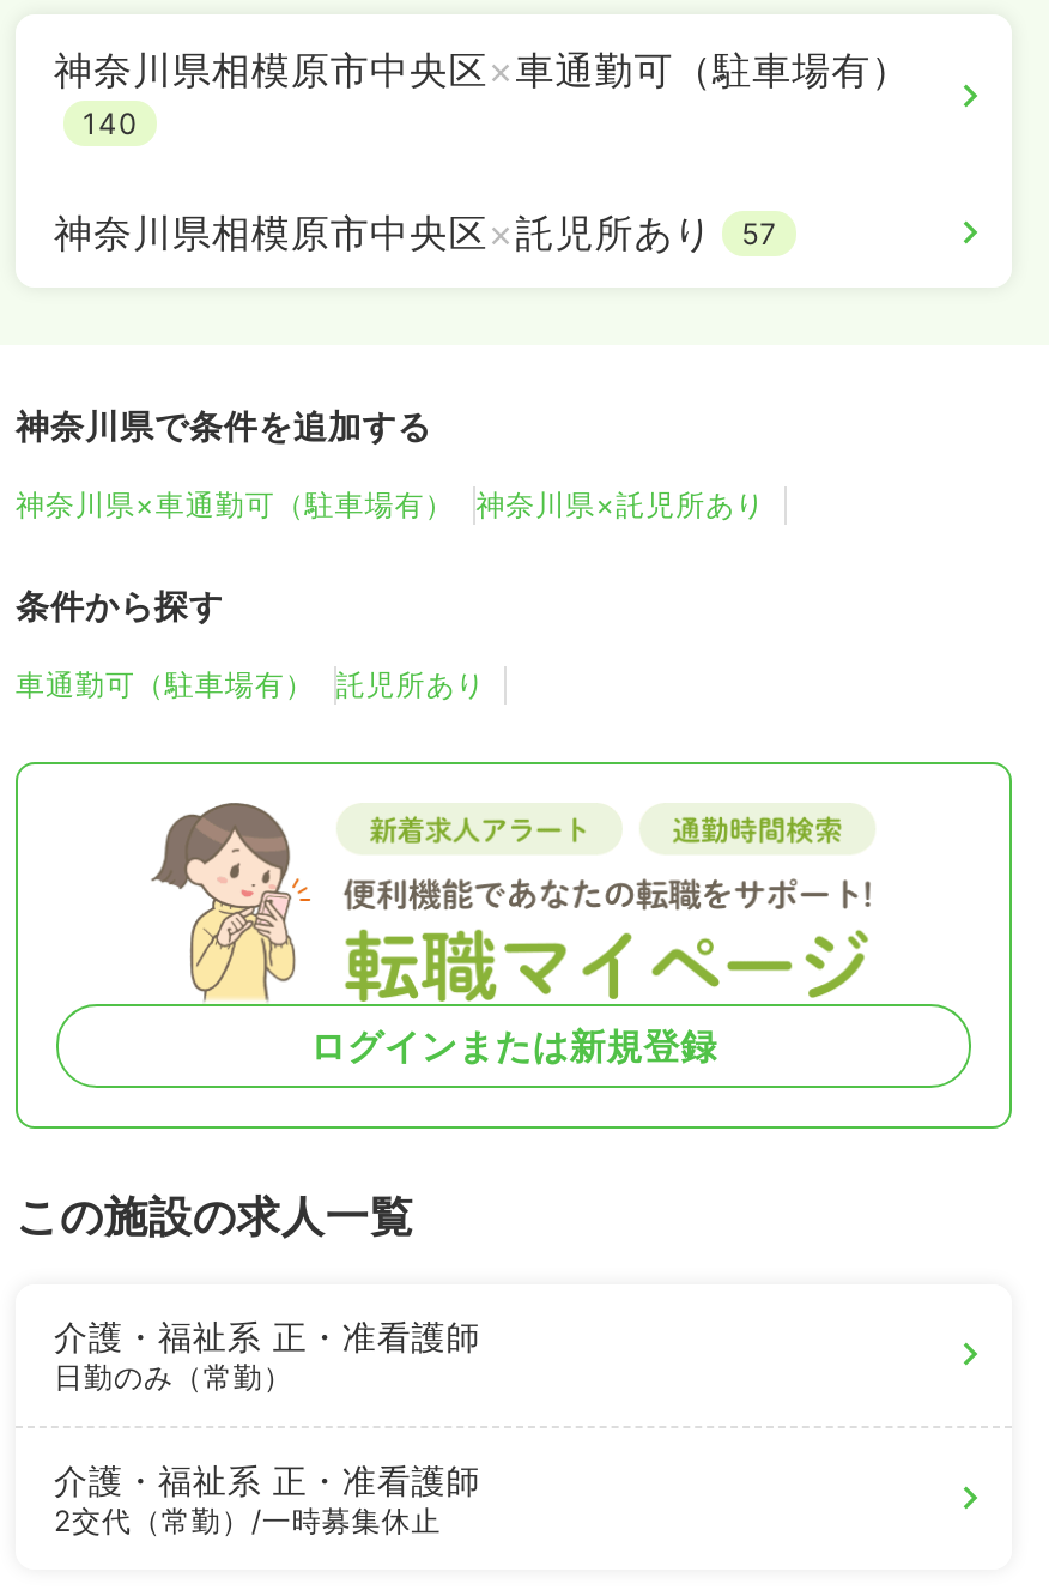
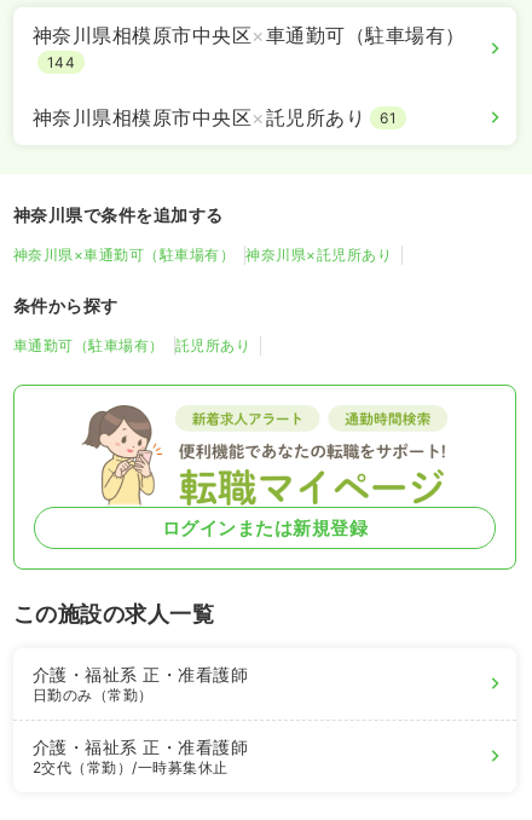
[83,106,139,142] 140 -> [47,54,76,72] 144
[54,208,777,256] 神奈川県相模原市中央区×託児所あり 57 -> [33,105,397,129] 神奈川県相模原市中央区×託児所あり 61

